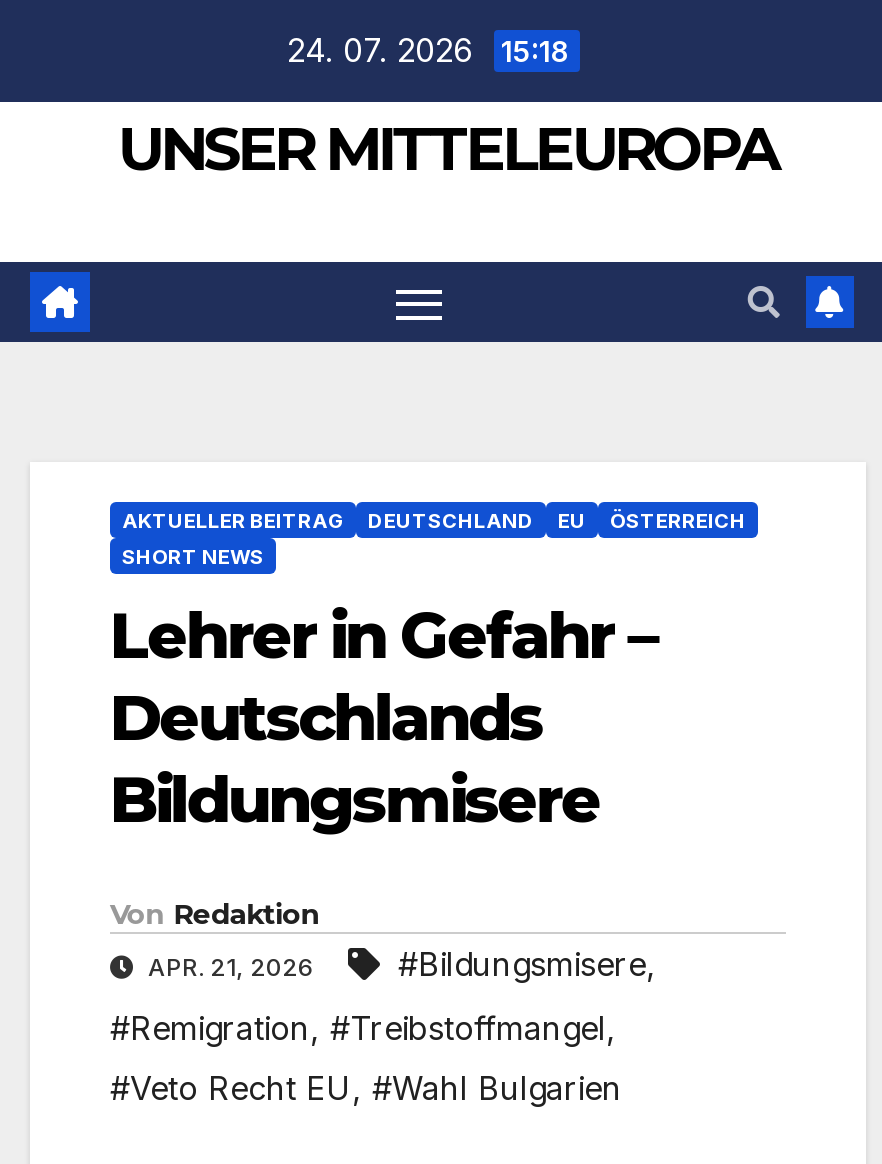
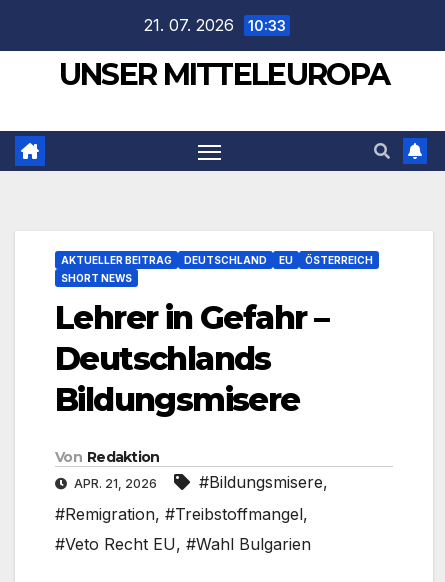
[287,30,571,70] 24. 07. 2026 15:18 -> [143,15,285,35] 21. 07. 2026 10:33

